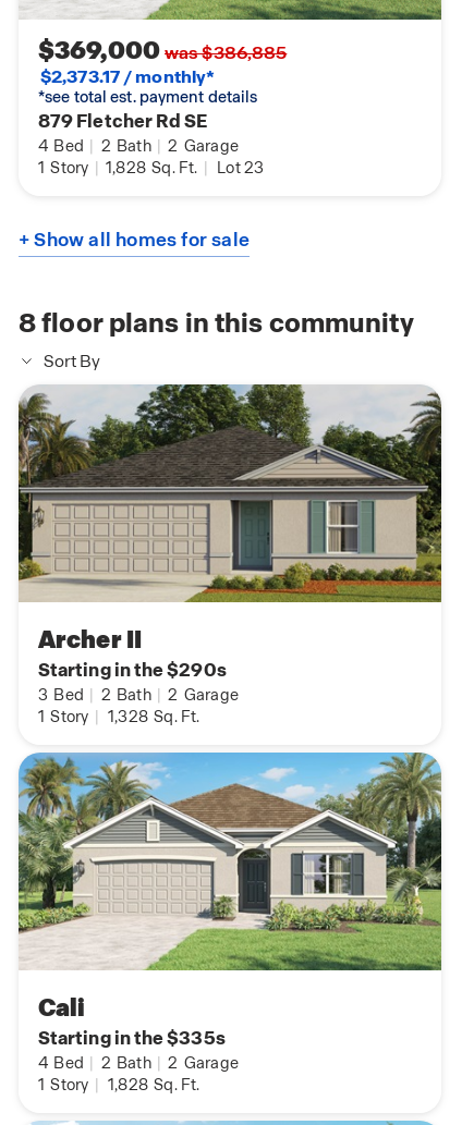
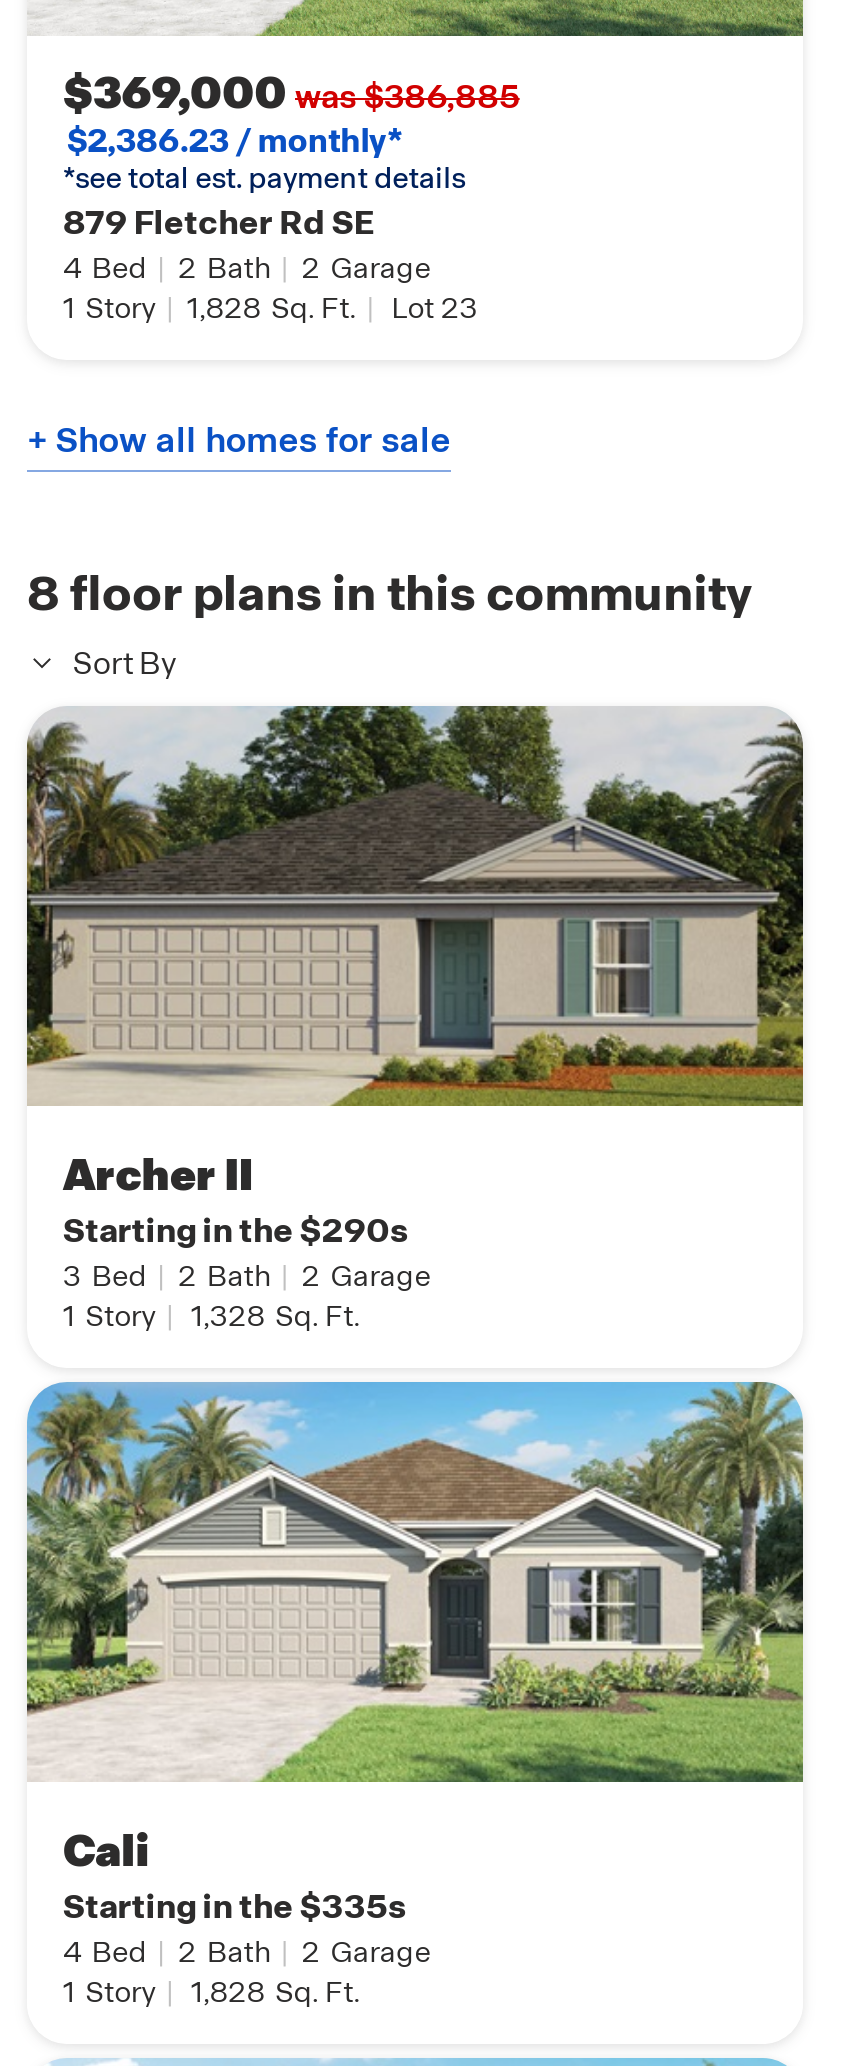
[40,66,215,88] $2,373.17 / monthly* -> [67,120,403,162] $2,386.23 / monthly*

